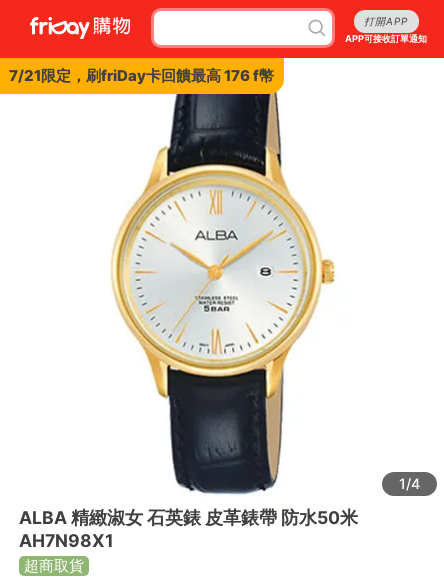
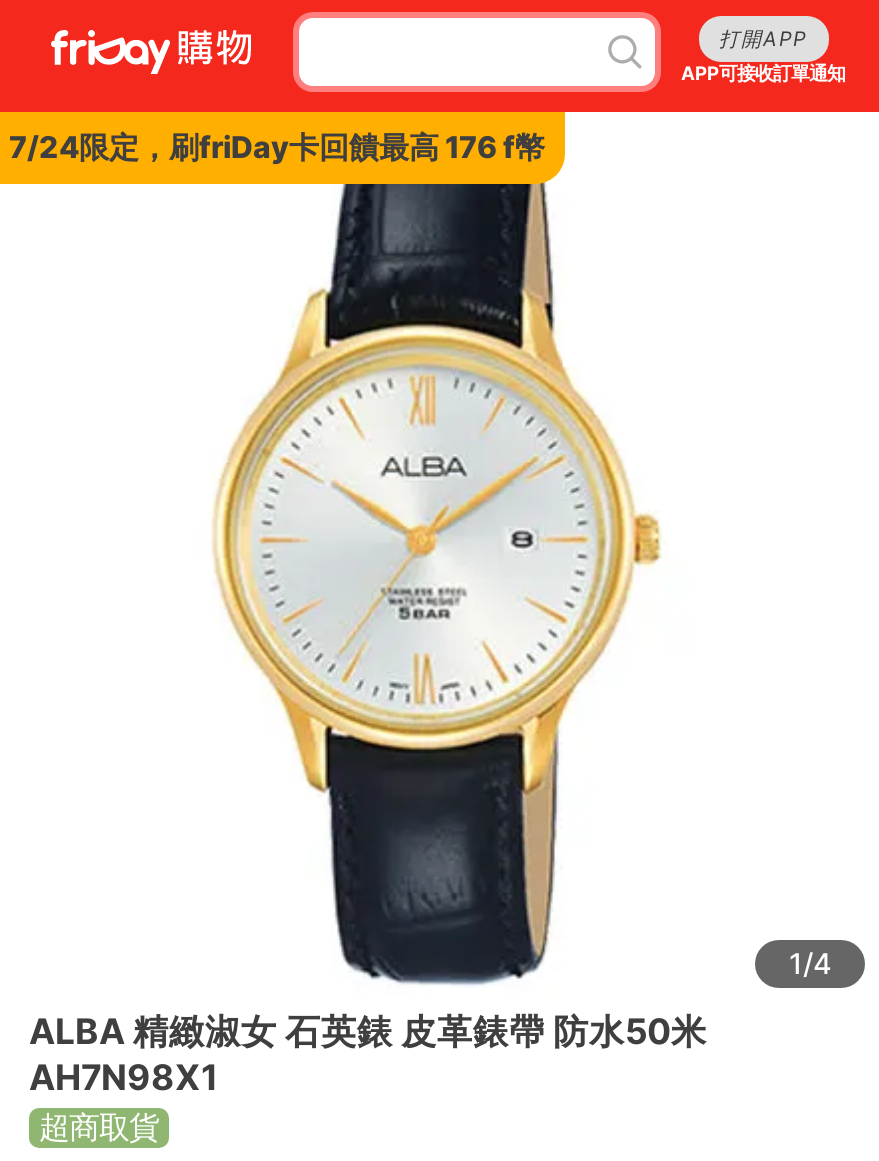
[9,66,274,85] 7/21限定，刷friDay卡回饋最高 176 f幣 -> [9,128,545,166] 7/24限定，刷friDay卡回饋最高 176 f幣

